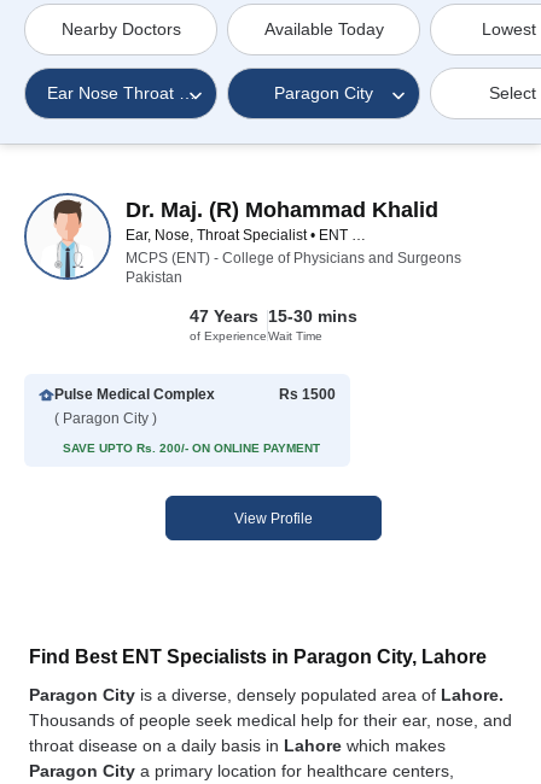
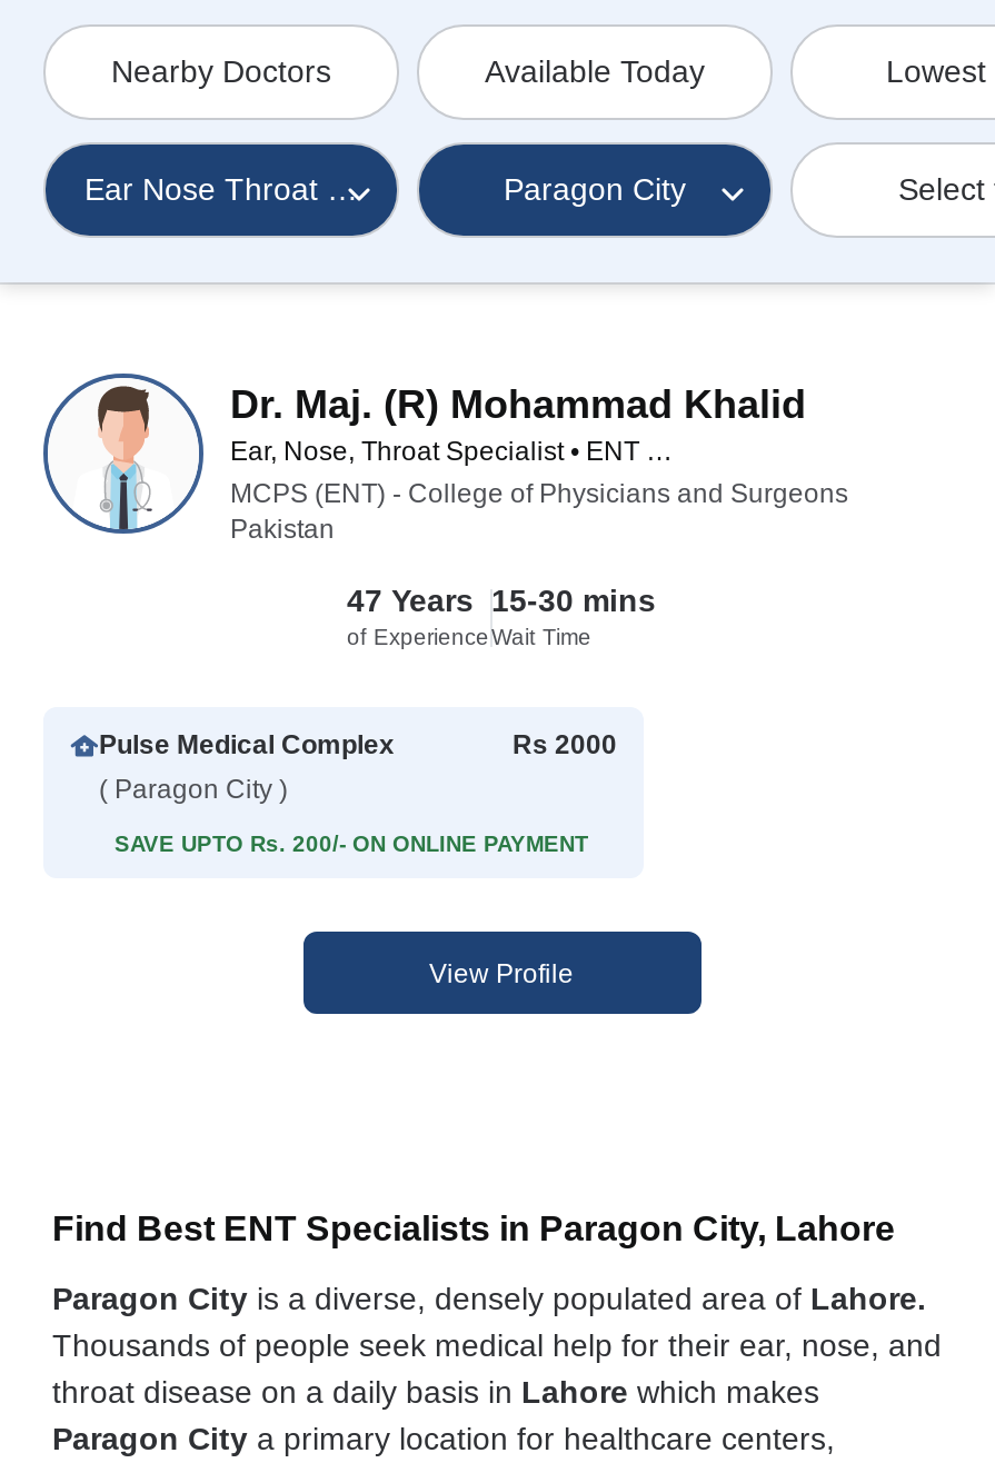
[279,386,336,403] Rs 1500 -> [513,730,617,761] Rs 2000

